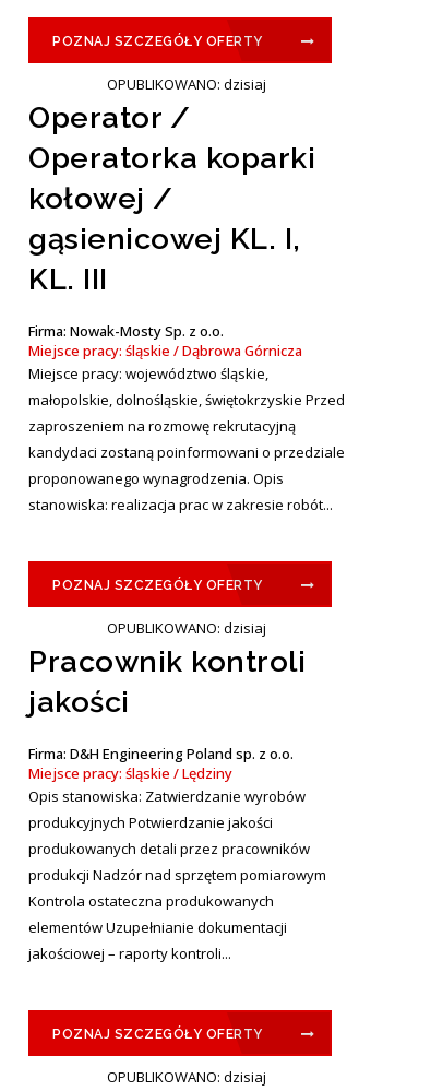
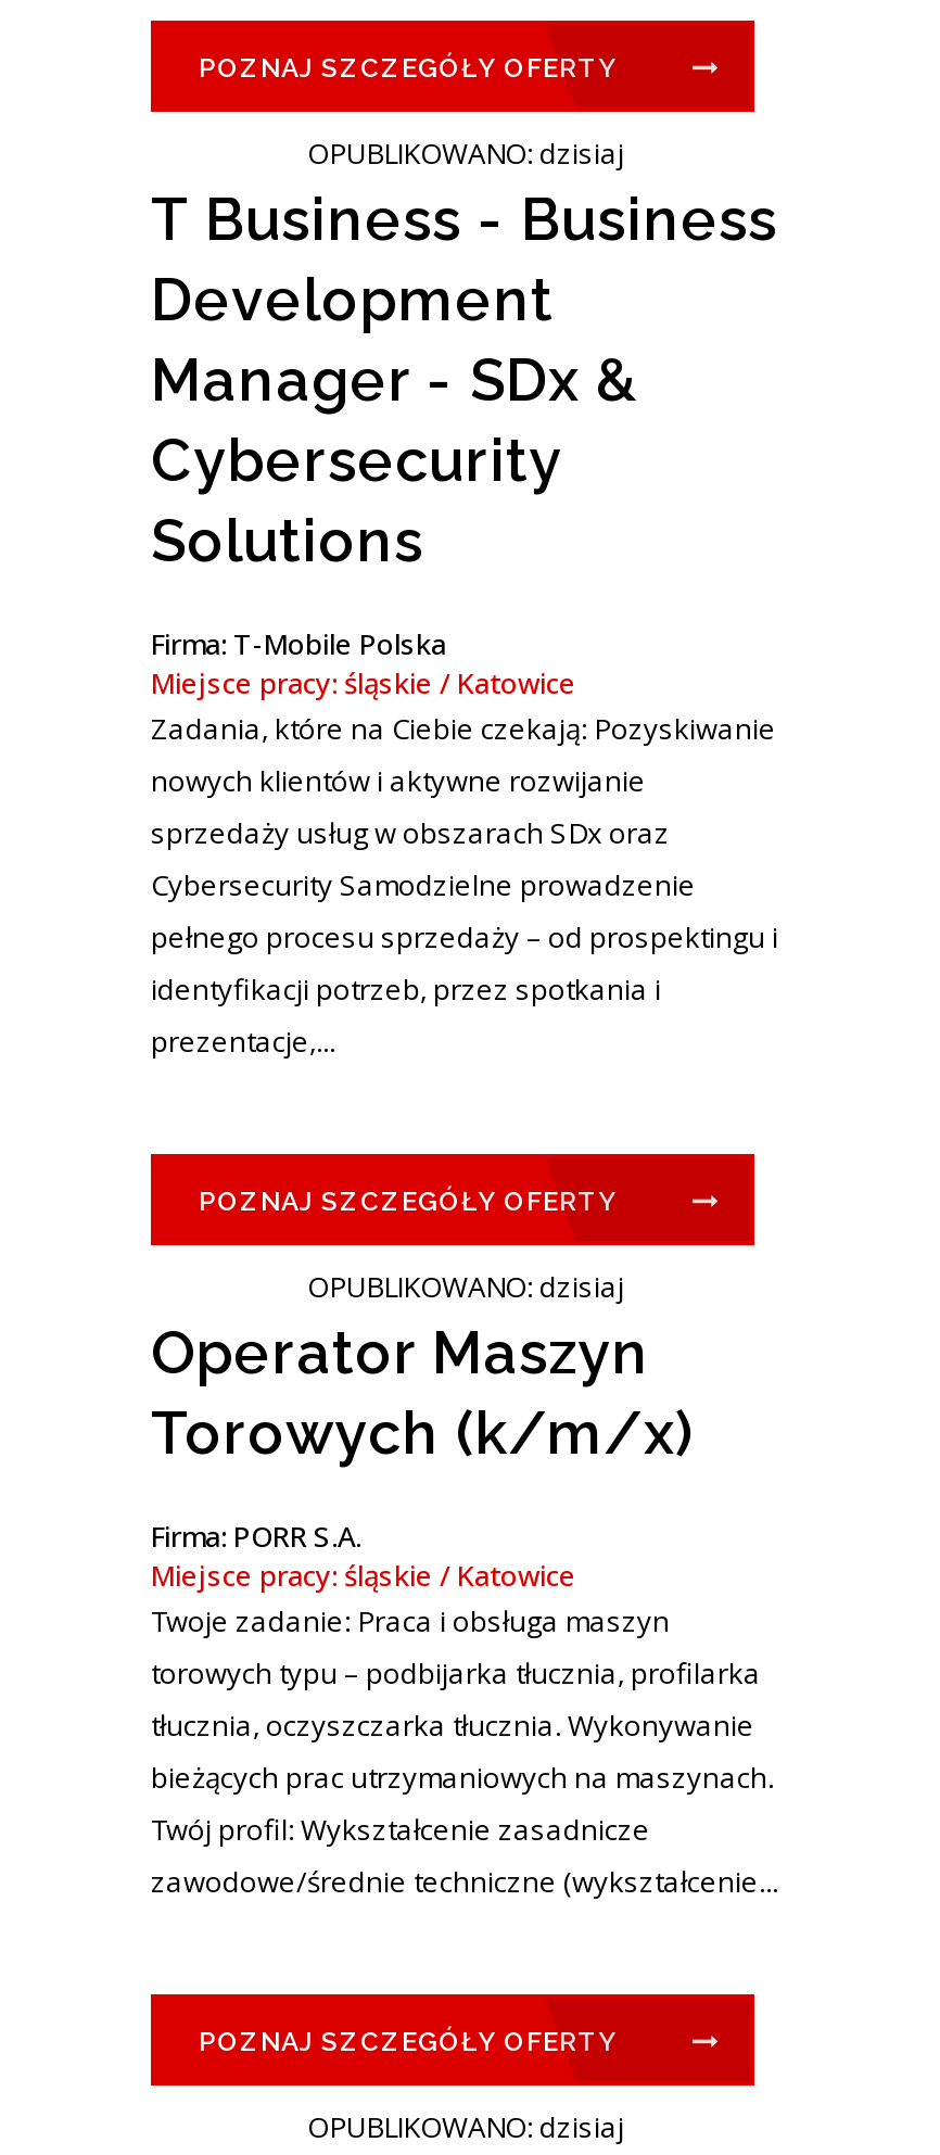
[28,100,315,296] Operator / | Operatorka koparki | kołowej / | gąsienicowej KL. I, | KL. III -> [151,186,777,574] T Business - Business | Development | Manager - SDx & | Cybersecurity | Solutions
[28,321,345,514] Firma: Nowak-Mosty Sp. z o.o. | Miejsce pracy: śląskie / Dąbrowa Górnicza | Miejsce pracy: województwo śląskie, | małopolskie, dolnośląskie, świętokrzyskie Przed | zaproszeniem na rozmowę rekrutacyjną | kandydaci zostaną poinformowani o przedziale | proponowanego wynagrodzenia. Opis | stanowiska: realizacja prac w zakresie robót... -> [151,624,778,1061] Firma: T-Mobile Polska | Miejsce pracy: śląskie / Katowice | Zadania, które na Ciebie czekają: Pozyskiwanie | nowych klientów i aktywne rozwijanie | sprzedaży usług w obszarach SDx oraz | Cybersecurity Samodzielne prowadzenie | pełnego procesu sprzedaży – od prospektingu i | identyfikacji potrzeb, przez spotkania i | prezentacje,...
moved [52,578,266,638] -> [199,1187,624,1306]: POZNAJ SZCZEGÓŁY OFERTY | OPUBLIKOWANO: dzisiaj
[28,644,306,719] Pracownik kontroli | jakości -> [151,1319,694,1467] Operator Maszyn | Torowych (k/m/x)
[28,744,326,963] Firma: D&H Engineering Poland sp. z o.o. | Miejsce pracy: śląskie / Lędziny | Opis stanowiska: Zatwierdzanie wyrobów | produkcyjnych Potwierdzanie jakości | produkowanych detali przez pracowników | produkcji Nadzór nad sprzętem pomiarowym | Kontrola ostateczna produkowanych | elementów Uzupełnianie dokumentacji | jakościowej – raporty kontroli... -> [151,1517,778,1901] Firma: PORR S.A. | Miejsce pracy: śląskie / Katowice | Twoje zadanie: Praca i obsługa maszyn | torowych typu – podbijarka tłucznia, profilarka | tłucznia, oczyszczarka tłucznia. Wykonywanie | bieżących prac utrzymaniowych na maszynach. | Twój profil: Wykształcenie zasadnicze | zawodowe/średnie techniczne (wykształcenie...

